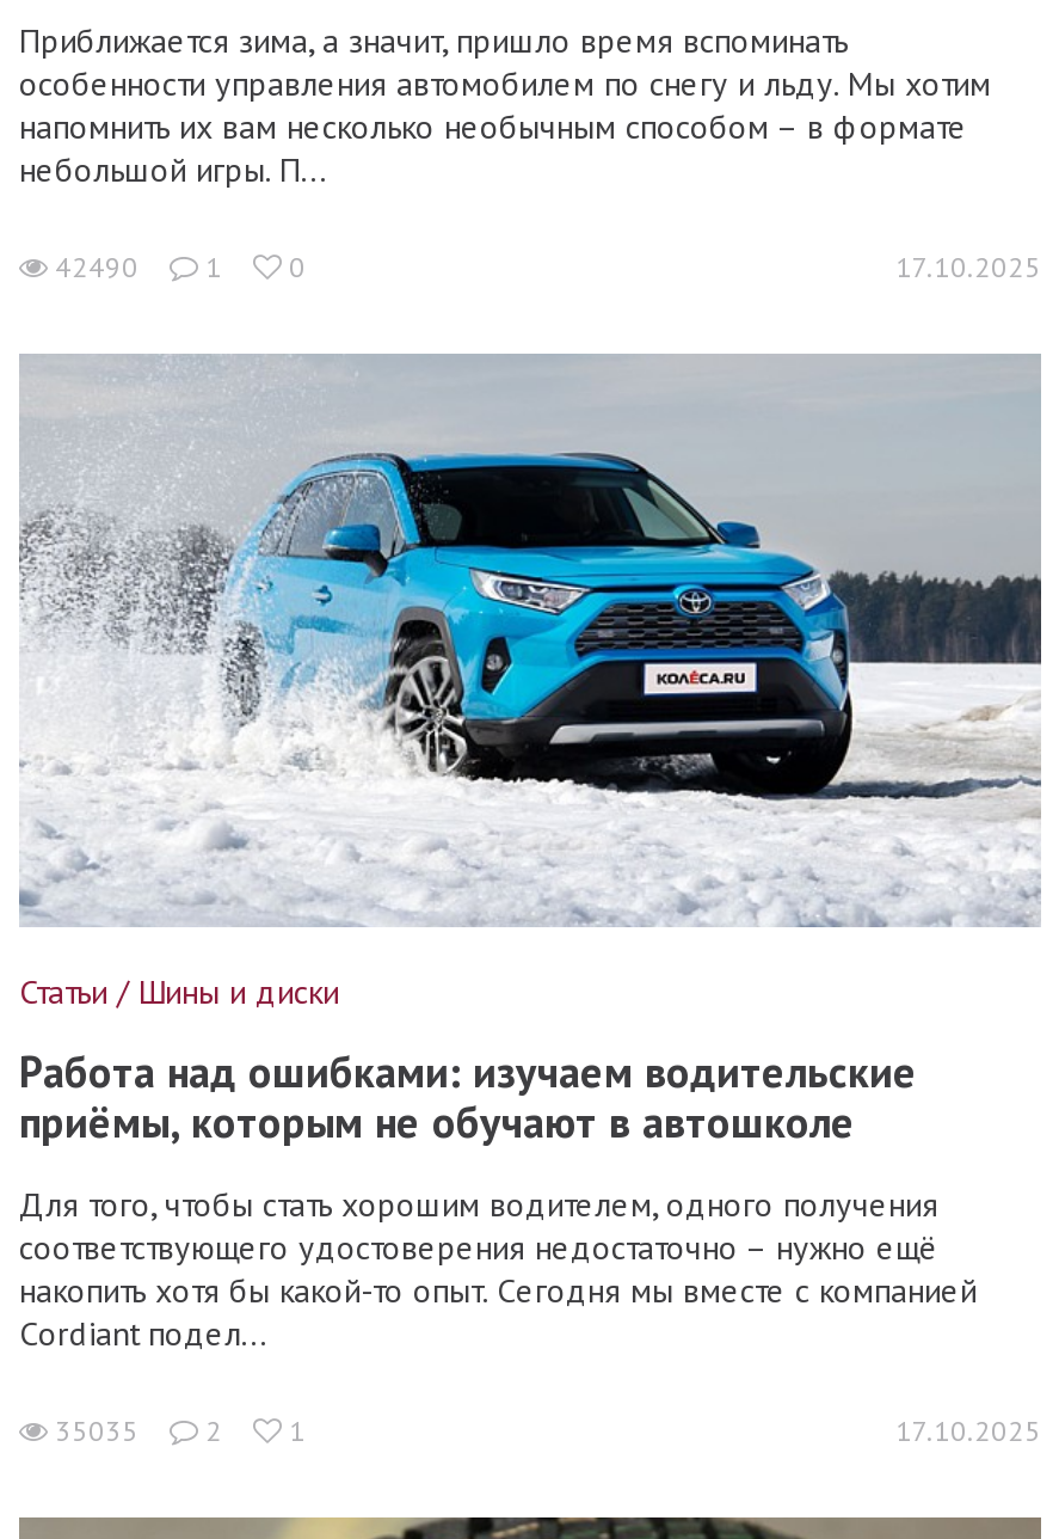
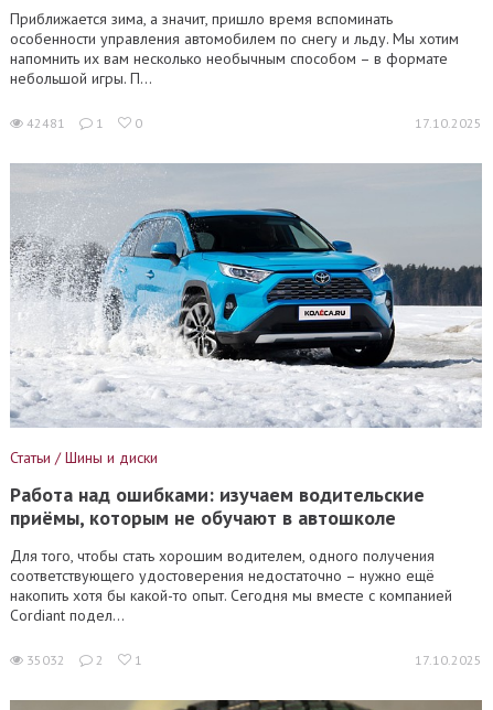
[48,249,306,284] 42490 1 0 -> [23,115,142,131] 42481 1 0
[48,1412,306,1448] 35035 2 1 -> [23,652,142,668] 35032 2 1

